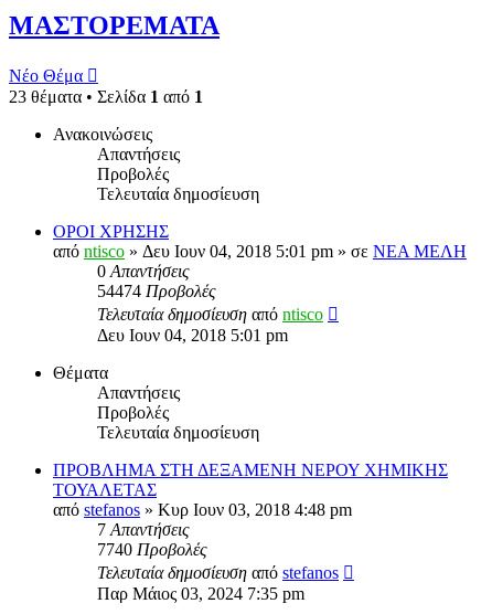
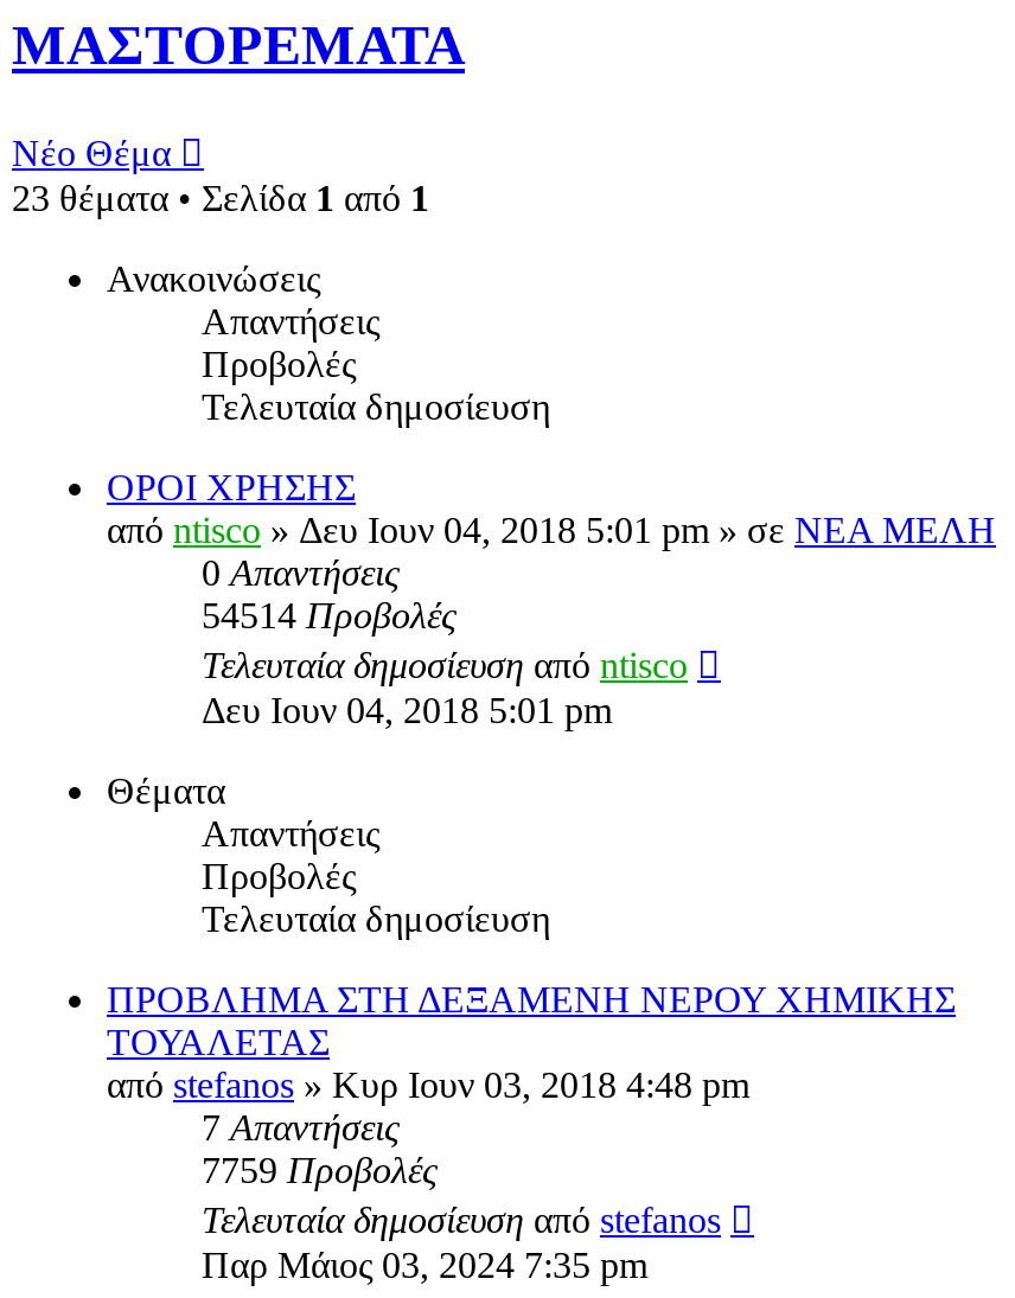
[97,282,216,301] 54474 Προβολές -> [202,596,458,636] 54514 Προβολές
[97,540,207,559] 7740 Προβολές -> [202,1150,439,1191] 7759 Προβολές

